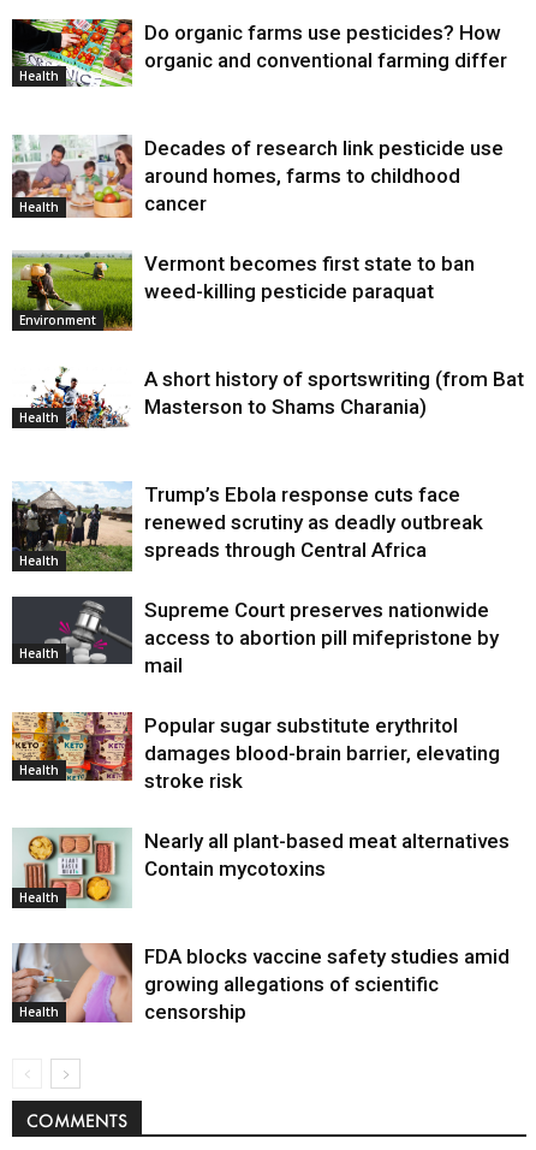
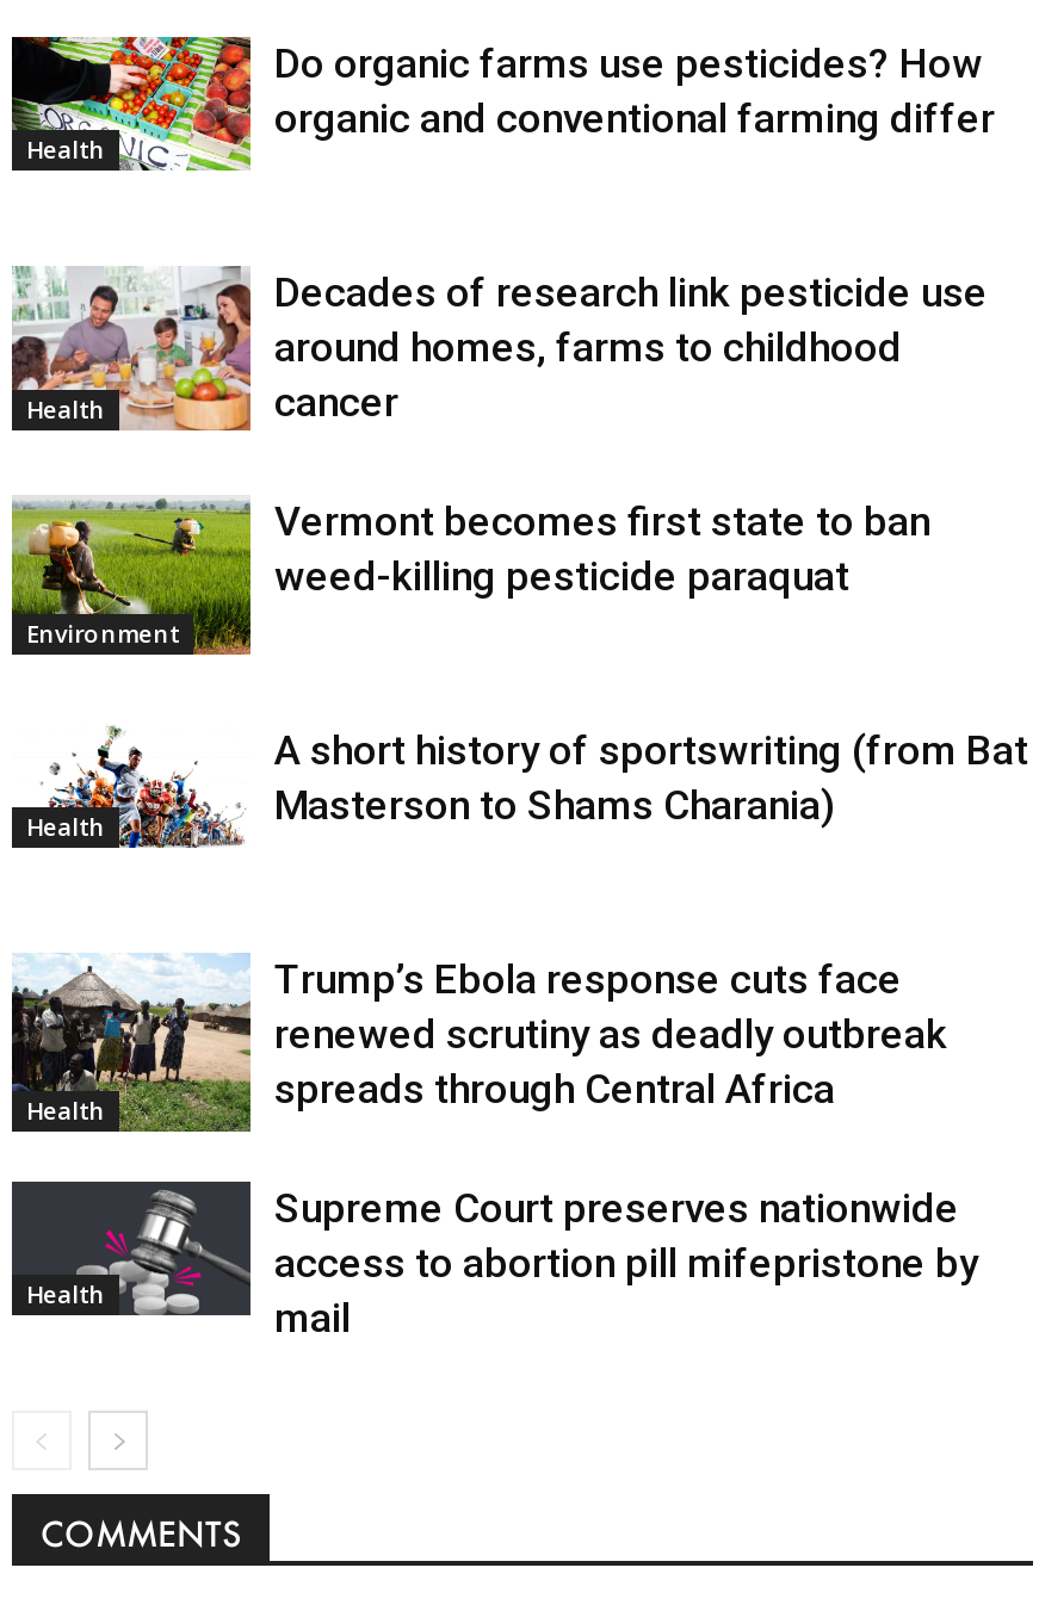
[11,711,127,782] [image] | Health -> none
[144,713,500,793] Popular sugar substitute erythritol | damages blood-brain barrier, elevating | stroke risk -> none
[12,828,132,908] [image] | Health -> none
[144,829,510,880] Nearly all plant-based meat alternatives | Contain mycotoxins -> none
[11,942,127,1024] [image] | Health -> none
[144,944,510,1024] FDA blocks vaccine safety studies amid | growing allegations of scientific | censorship -> none

